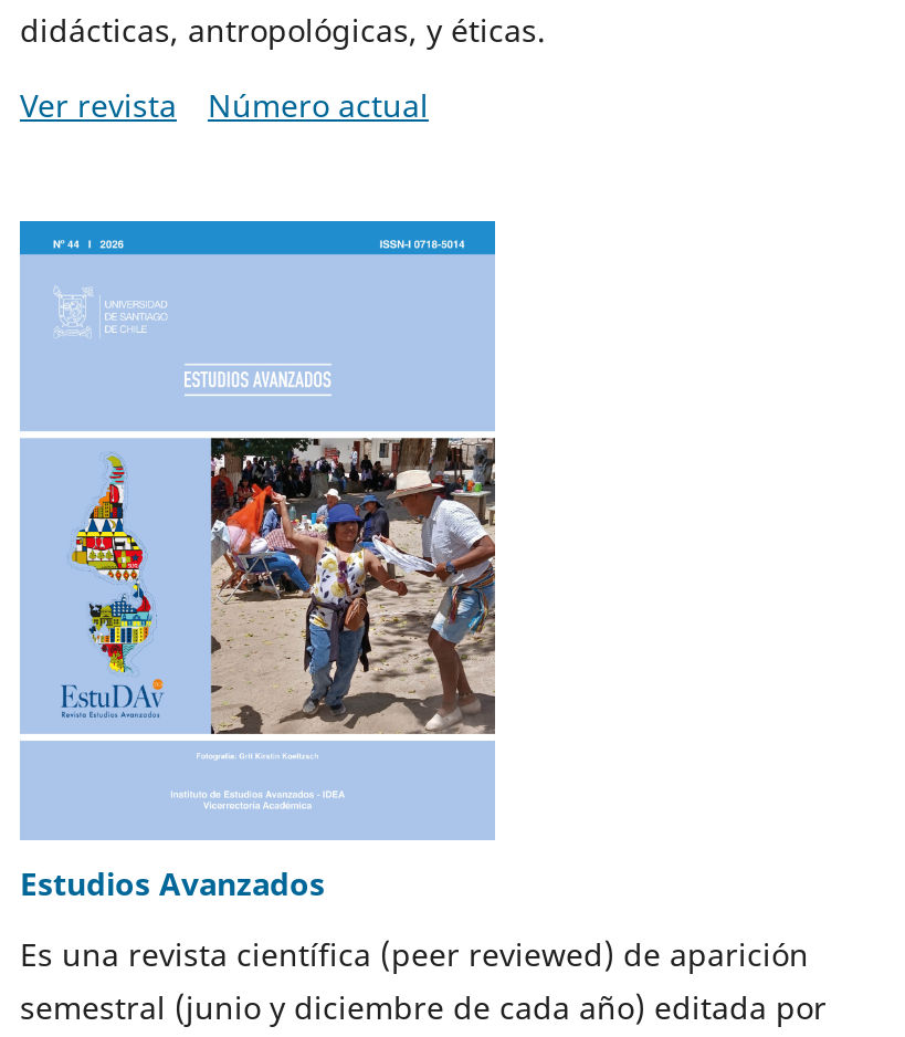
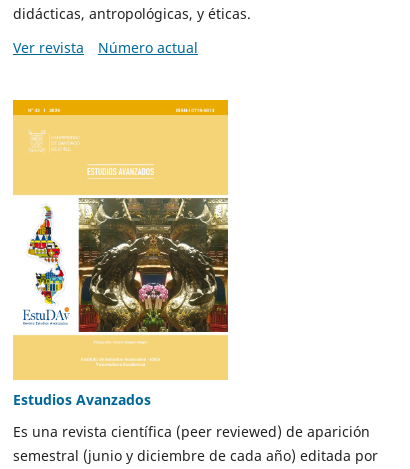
[18,219,497,840] [image] -> [12,99,229,381] [image]

